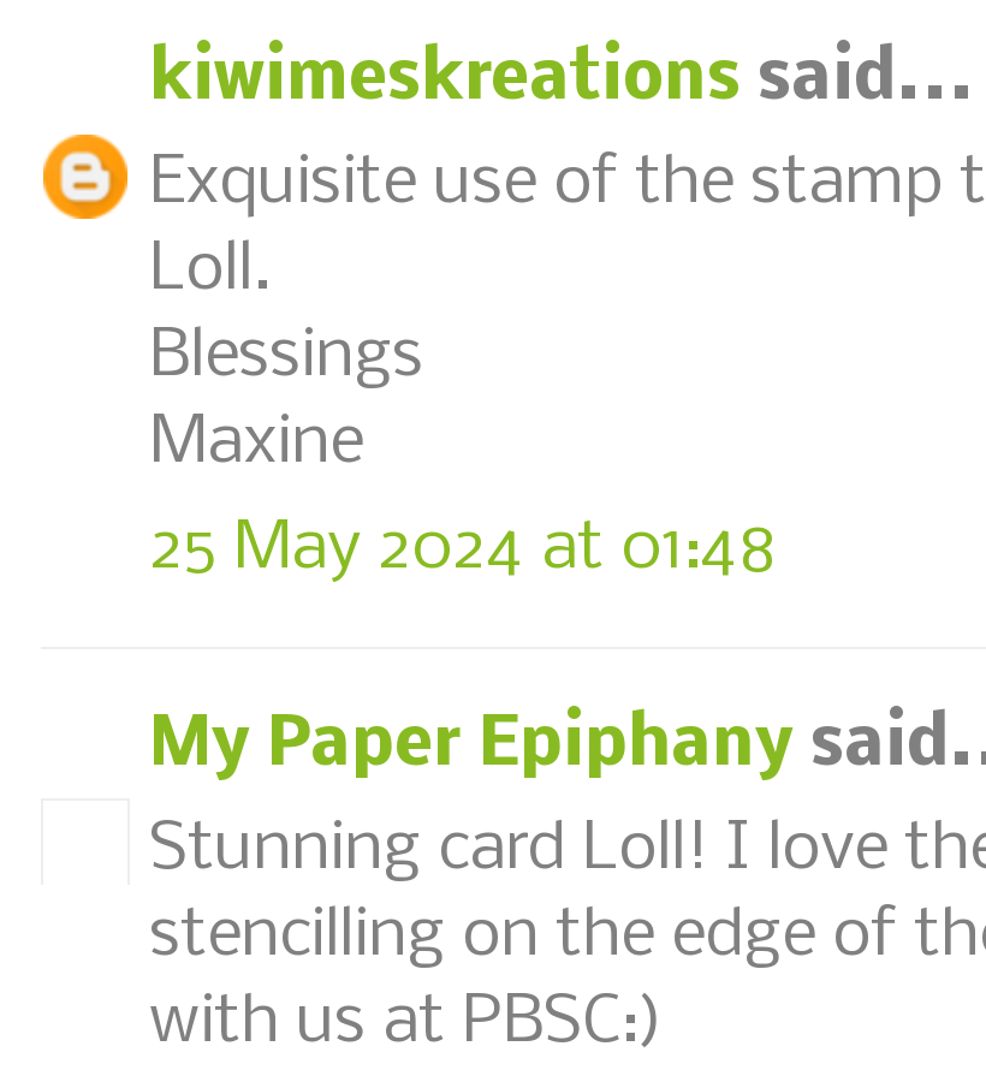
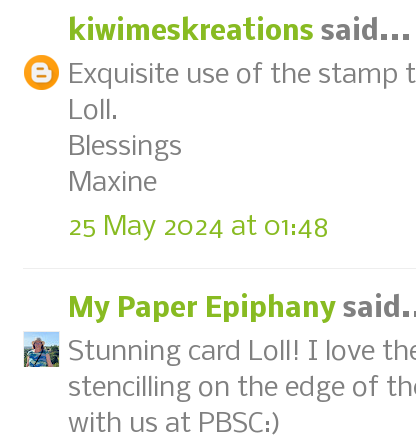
none -> [23,331,60,368] [image]

